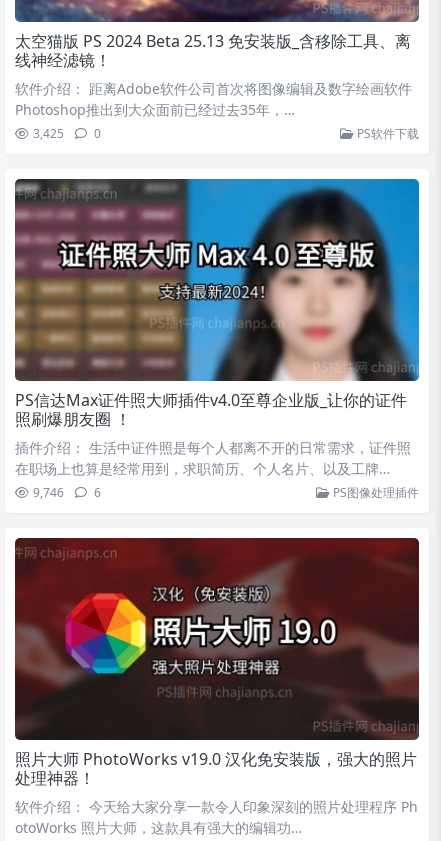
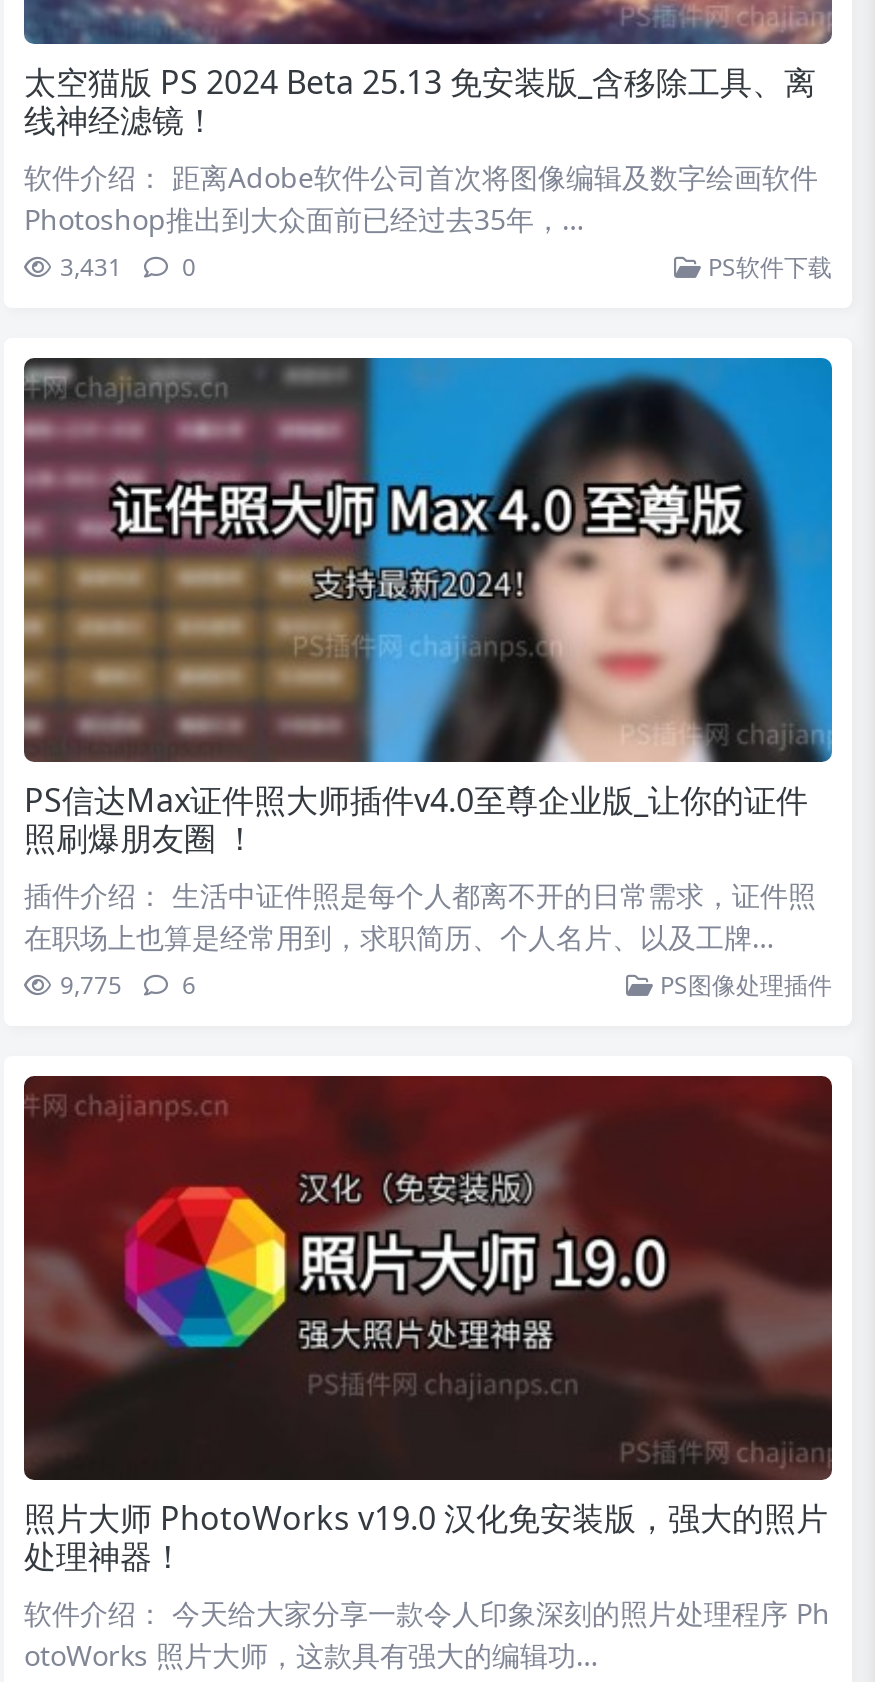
[33,125,101,142] 3,425 0 -> [60,250,196,284] 3,431 0
[33,484,101,501] 9,746 6 -> [60,968,196,1002] 9,775 6

